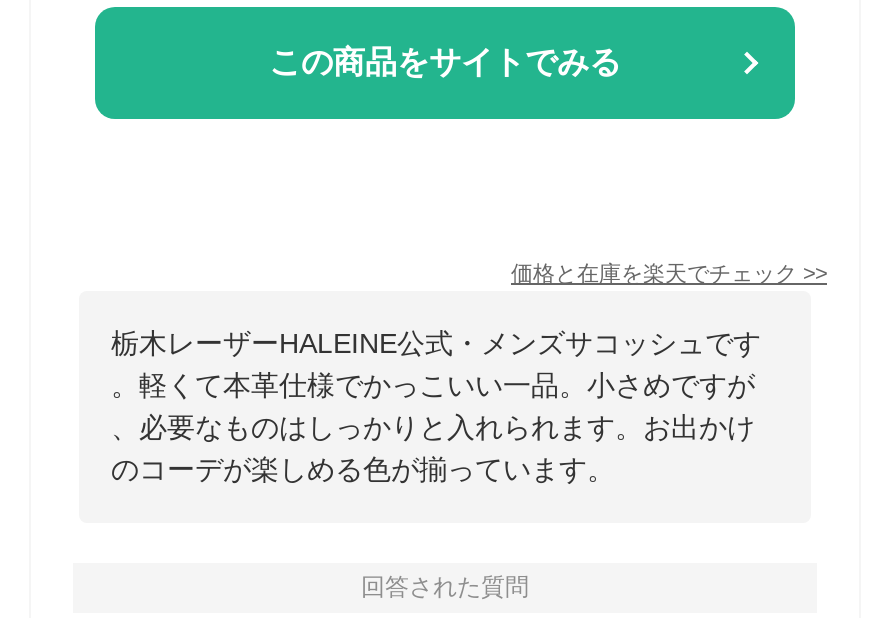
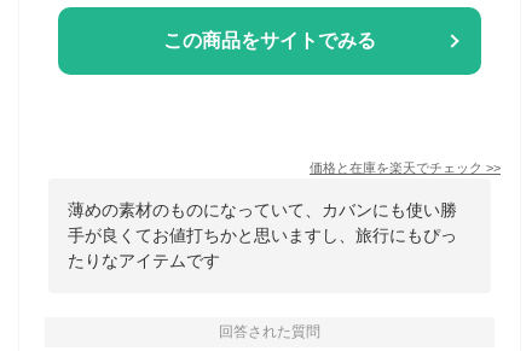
[111,326,761,484] 栃木レーザーHALEINE公式・メンズサコッシュです | 。軽くて本革仕様でかっこいい一品。小さめですが | 、必要なものはしっかりと入れられます。お出かけ | のコーデが楽しめる色が揃っています。 -> [68,200,457,270] 薄めの素材のものになっていて、カバンにも使い勝 | 手が良くてお値打ちかと思いますし、旅行にもぴっ | たりなアイテムです

